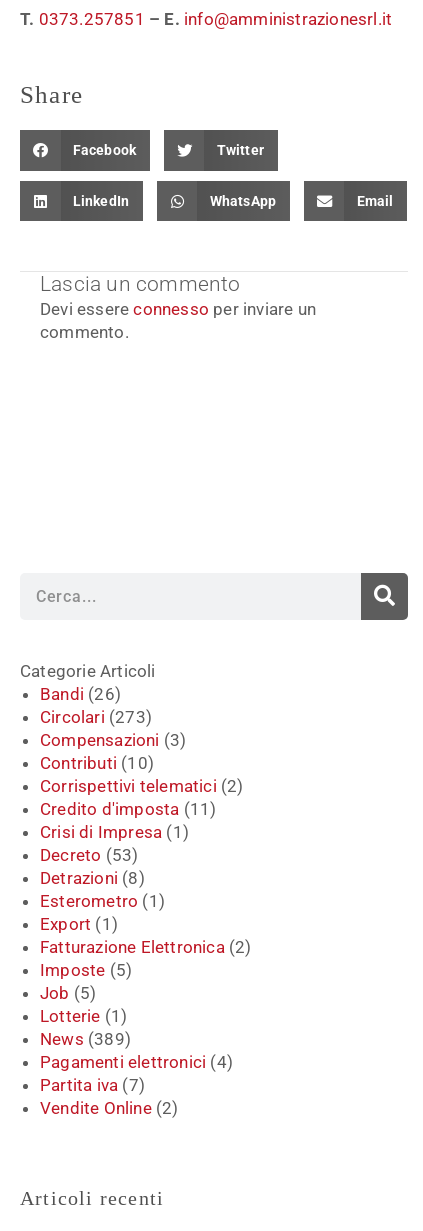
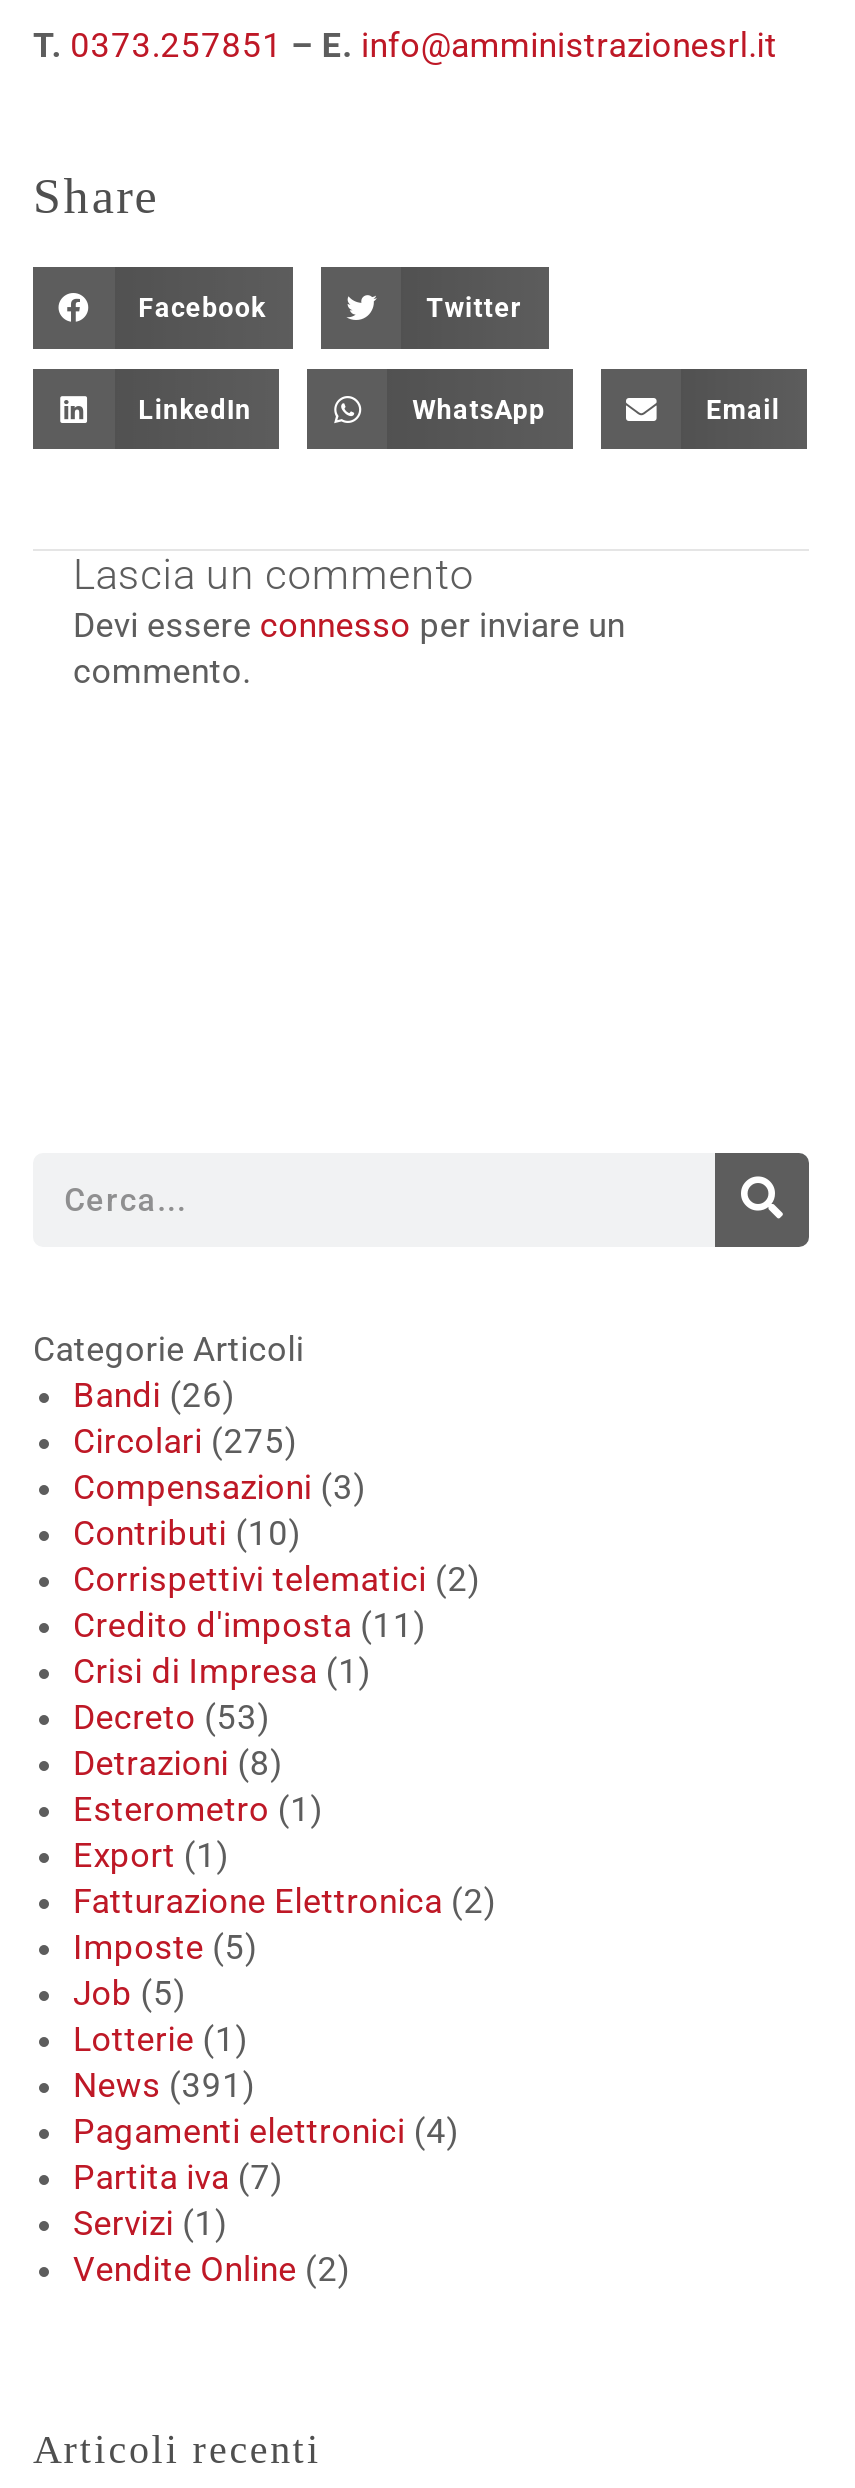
[40,707,152,727] Circolari (273) -> [73,1421,297,1461] Circolari (275)
[40,1029,131,1049] News (389) -> [73,2065,255,2105] News (391)
none -> [73,2203,227,2243] Servizi (1)

